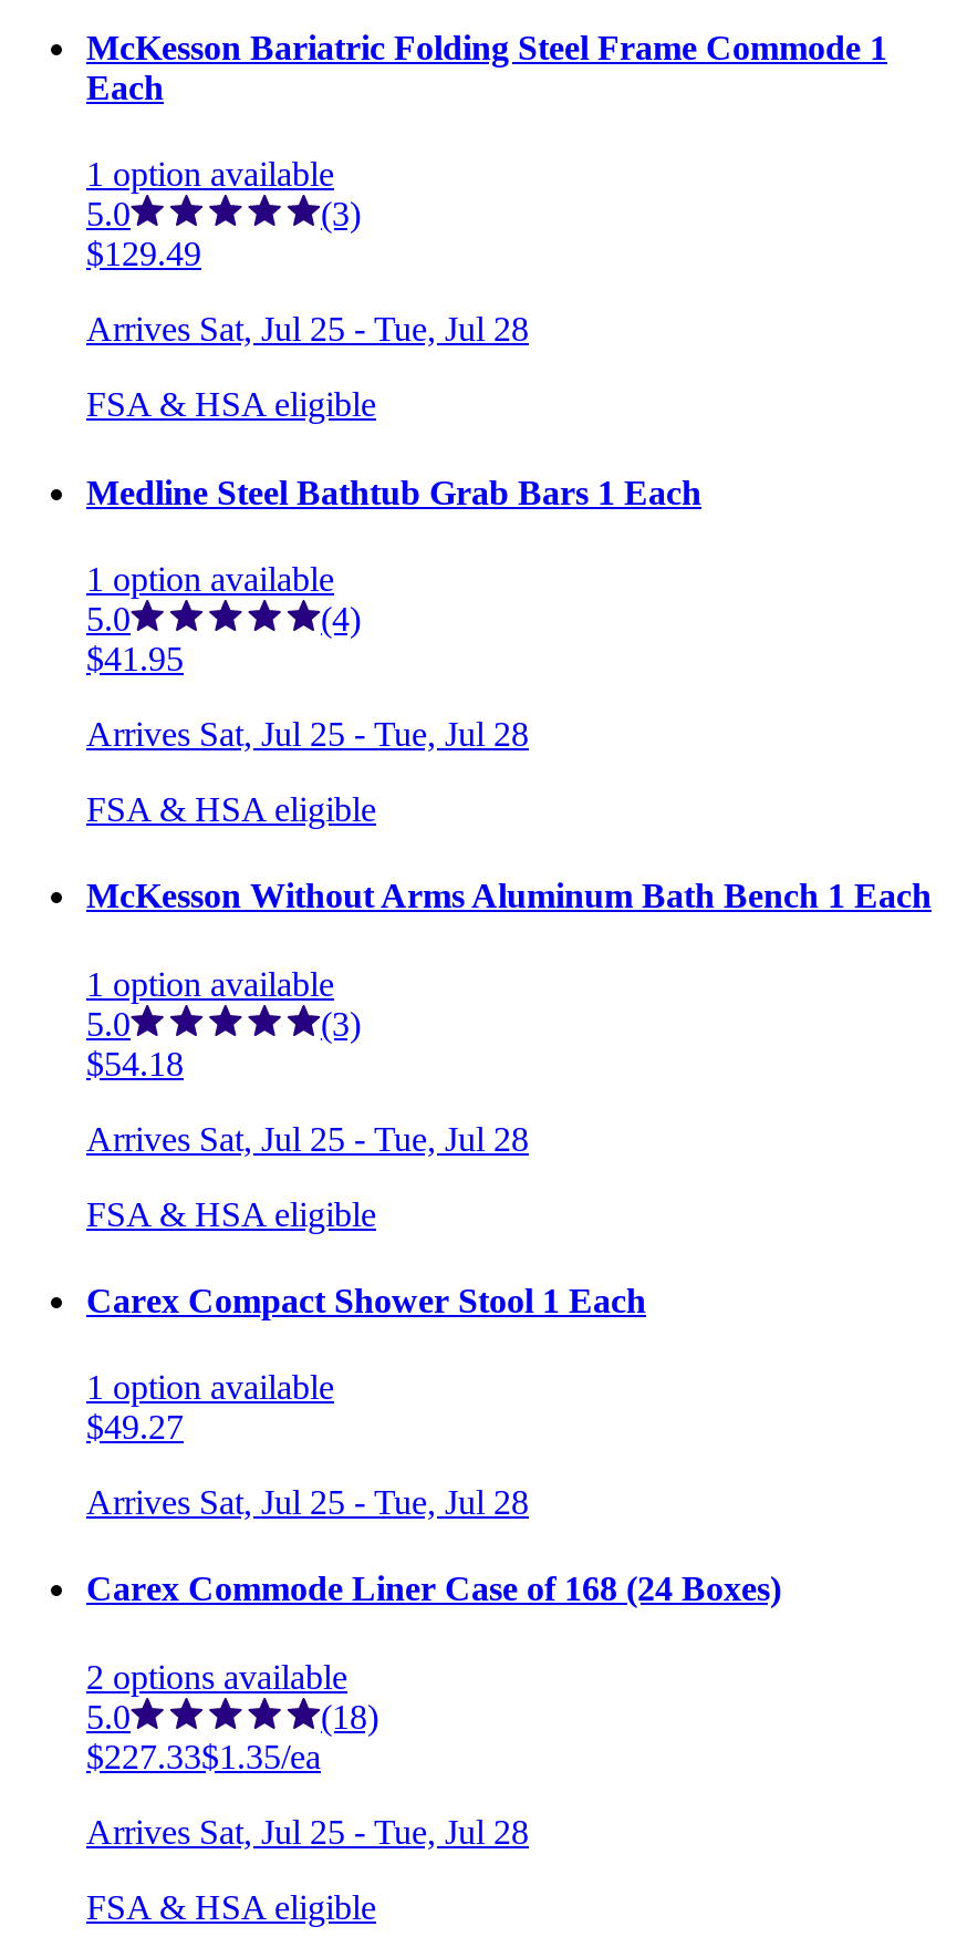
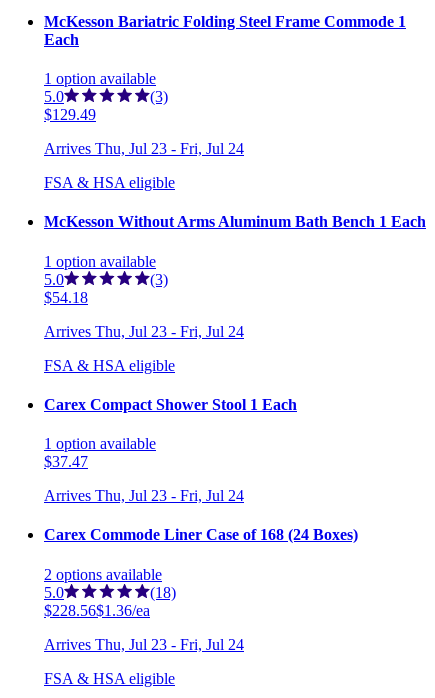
[86,311,701,753] Arrives Sat, Jul 25 - Tue, Jul 28 | FSA & HSA eligible | Medline Steel Bathtub Grab Bars 1 Each | 1 option available | 5.0 | (4) | $41.95 | Arrives Sat, Jul 25 - Tue, Jul 28 -> [44,140,244,157] Arrives Thu, Jul 23 - Fri, Jul 24
[86,1119,529,1157] Arrives Sat, Jul 25 - Tue, Jul 28 -> [44,322,244,339] Arrives Thu, Jul 23 - Fri, Jul 24
[86,1408,184,1446] $49.27 -> [44,453,88,470] $37.47
[86,1483,529,1521] Arrives Sat, Jul 25 - Tue, Jul 28 -> [44,487,244,504] Arrives Thu, Jul 23 - Fri, Jul 24
[86,1737,321,1775] $227.33$1.35/ea -> [44,602,150,619] $228.56$1.36/ea
[86,1812,529,1850] Arrives Sat, Jul 25 - Tue, Jul 28 -> [44,636,244,653] Arrives Thu, Jul 23 - Fri, Jul 24

